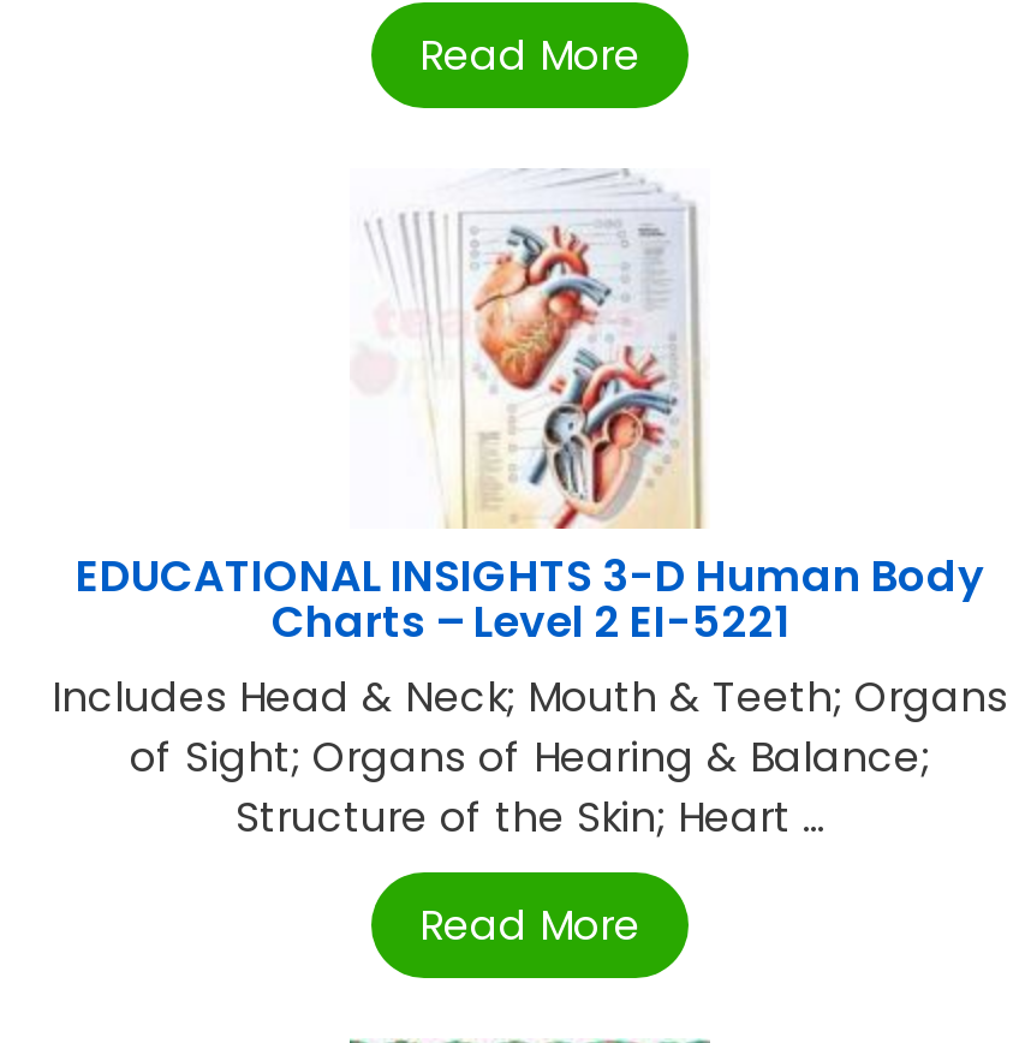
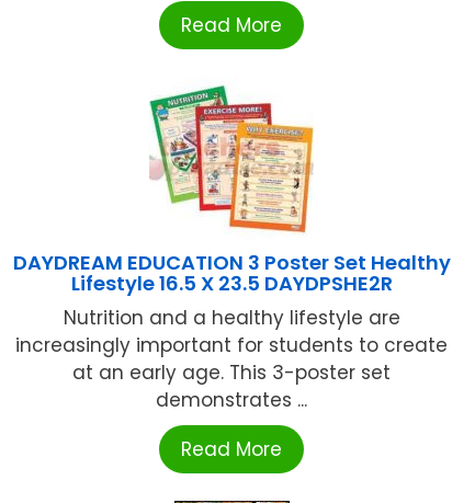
[52,168,1008,847] [image] | EDUCATIONAL INSIGHTS 3-D Human Body | Charts – Level 2 EI-5221 | Includes Head & Neck; Mouth & Teeth; Organs | of Sight; Organs of Hearing & Balance; | Structure of the Skin; Heart ... -> [13,84,450,414] [image] | DAYDREAM EDUCATION 3 Poster Set Healthy | Lifestyle 16.5 X 23.5 DAYDPSHE2R | Nutrition and a healthy lifestyle are | increasingly important for students to create | at an early age. This 3-poster set | demonstrates ...

